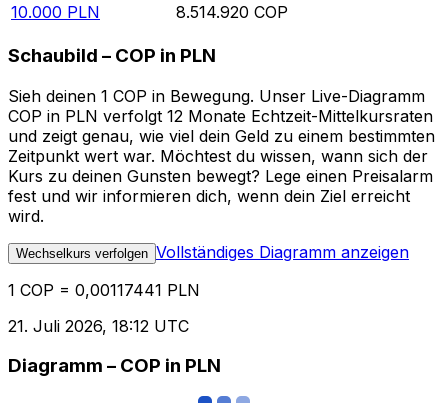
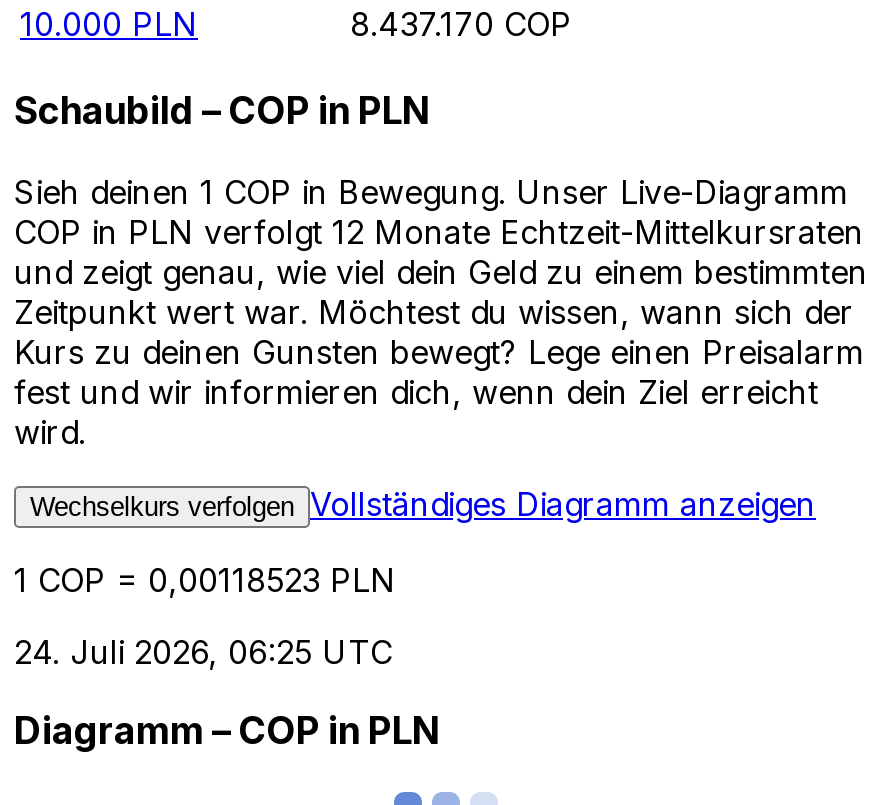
[176,2,288,22] 8.514.920 COP -> [350,5,572,45] 8.437.170 COP
[8,280,200,300] 1 COP = 0,00117441 PLN -> [14,560,396,600] 1 COP = 0,00118523 PLN
[8,316,189,336] 21. Juli 2026, 18:12 UTC -> [14,632,392,672] 24. Juli 2026, 06:25 UTC

